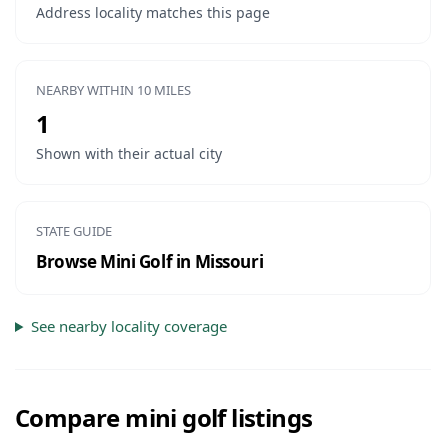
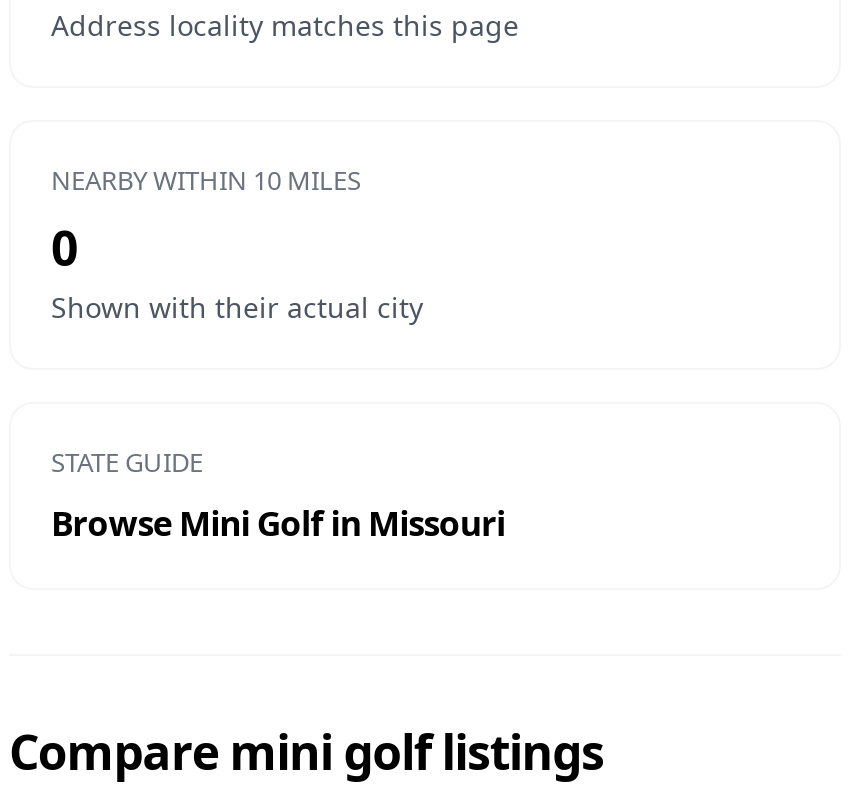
[36,107,50,140] 1 -> [51,214,79,280] 0
[31,316,227,336] See nearby locality coverage -> none

